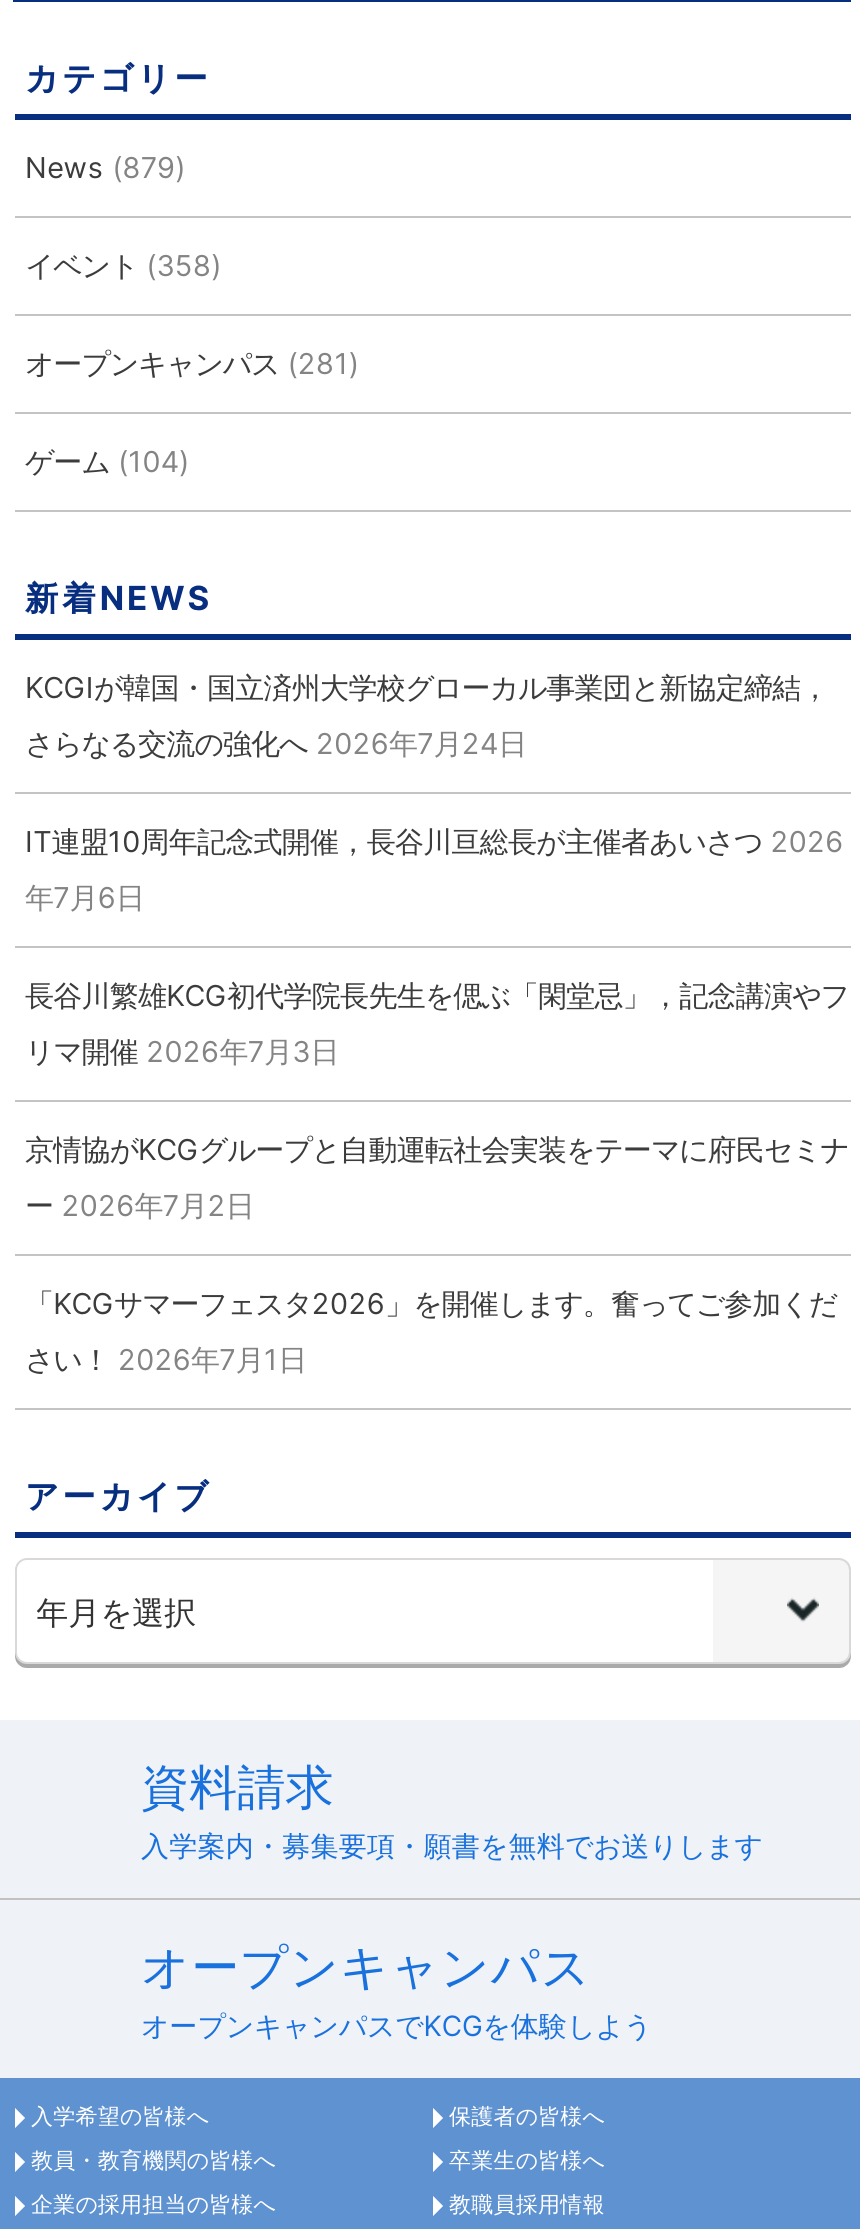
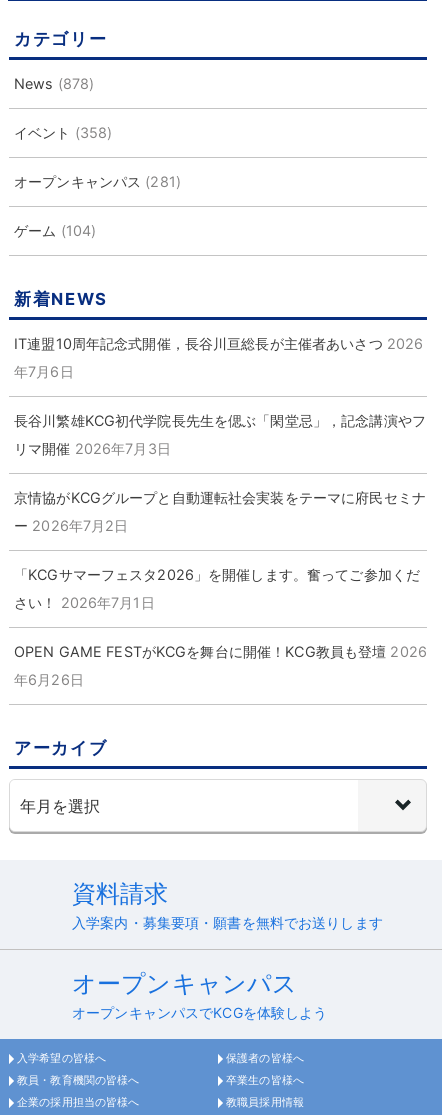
[25,150,186,184] News (879) -> [14,75,94,92] News (878)
[25,670,829,760] KCGIが韓国・国立済州大学校グローカル事業団と新協定締結， | さらなる交流の強化へ 2026年7月24日 -> none
moved [25,824,849,1376] -> [14,335,426,611]: IT連盟10周年記念式開催，長谷川亘総長が主催者あいさつ 2026 | 年7月6日 | 長谷川繁雄KCG初代学院長先生を偲ぶ「閑堂忌」，記念講演やフ | リマ開催 2026年7月3日 | 京情協がKCGグループと自動運転社会実装をテーマに府民セミナ | ー 2026年7月2日 | 「KCGサマーフェスタ2026」を開催します。奮ってご参加くだ | さい！ 2026年7月1日
none -> [14,643,427,688] OPEN GAME FESTがKCGを舞台に開催！KCG教員も登壇 2026 | 年6月26日

